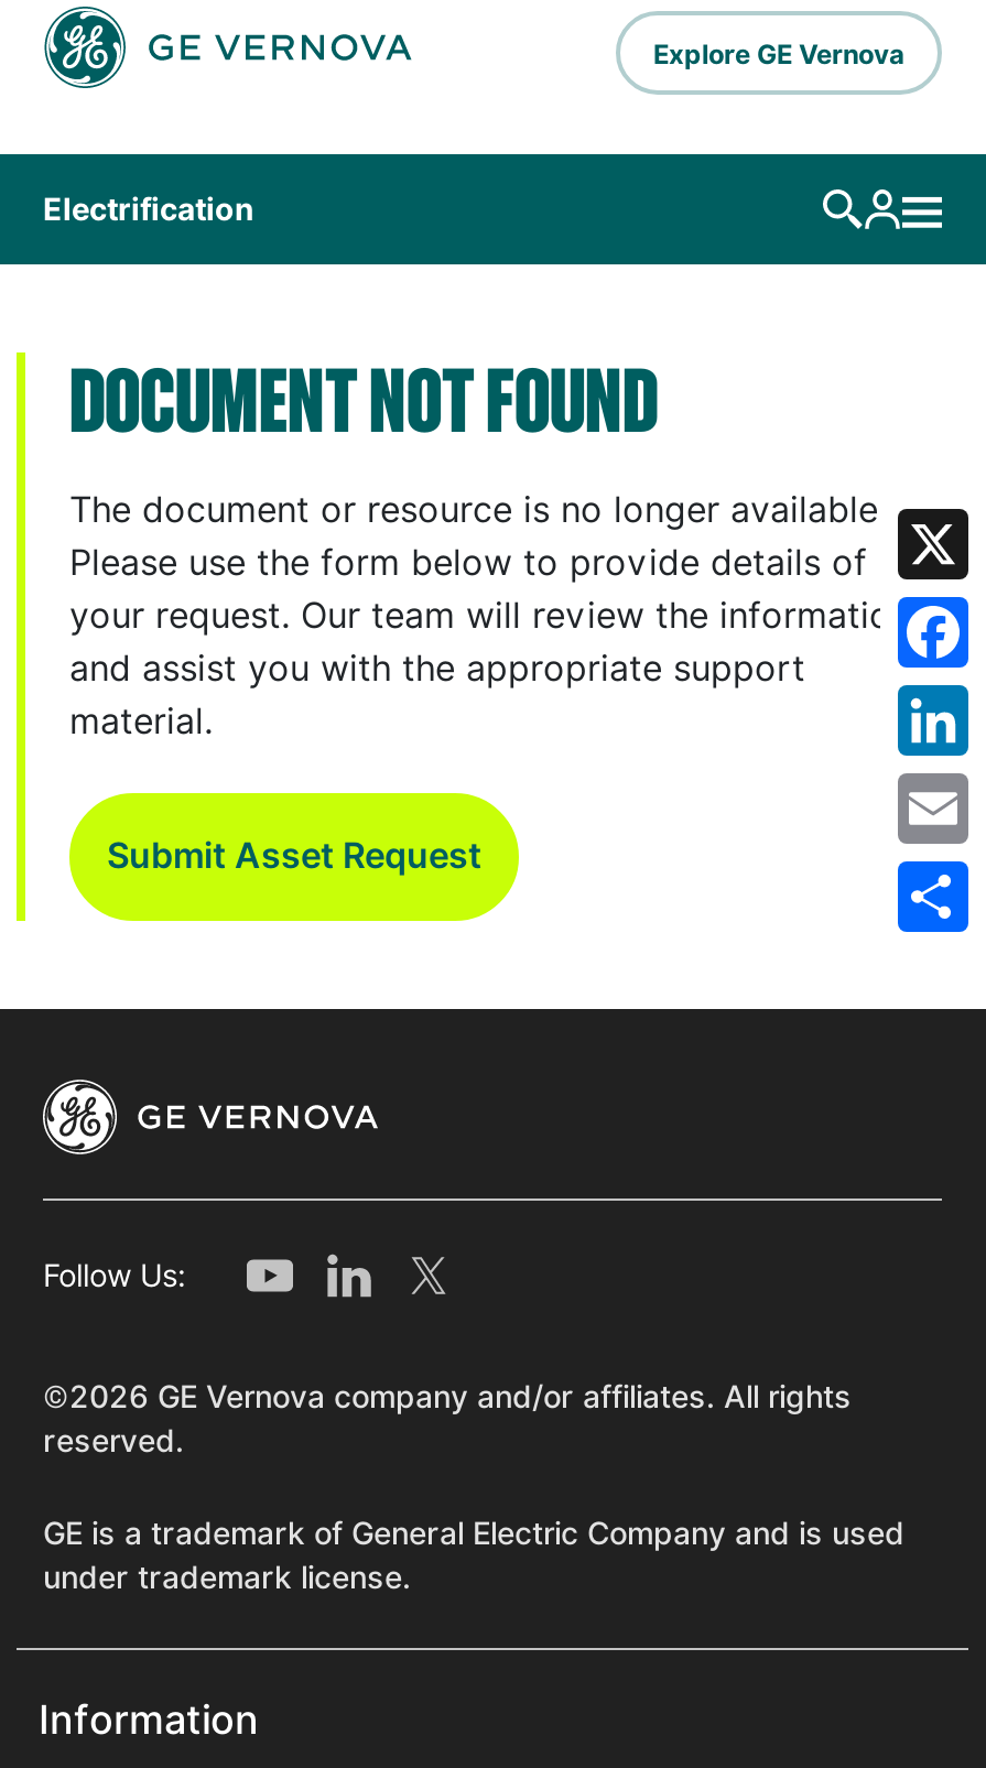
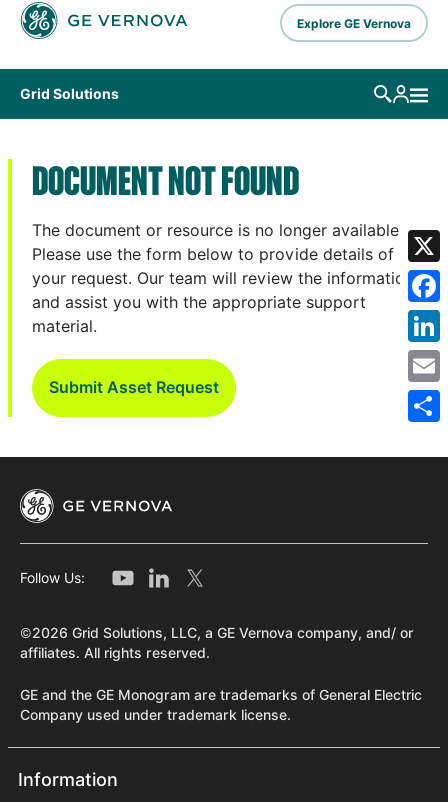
[43,192,254,227] Electrification -> [20,86,119,102] Grid Solutions
[43,1379,852,1458] ©2026 GE Vernova company and/or affiliates. All rights | reserved. -> [20,625,414,661] ©2026 Grid Solutions, LLC, a GE Vernova company, and/ or | affiliates. All rights reserved.
[43,1516,904,1595] GE is a trademark of General Electric Company and is used | under trademark license. -> [20,687,422,723] GE and the GE Monogram are trademarks of General Electric | Company used under trademark license.

